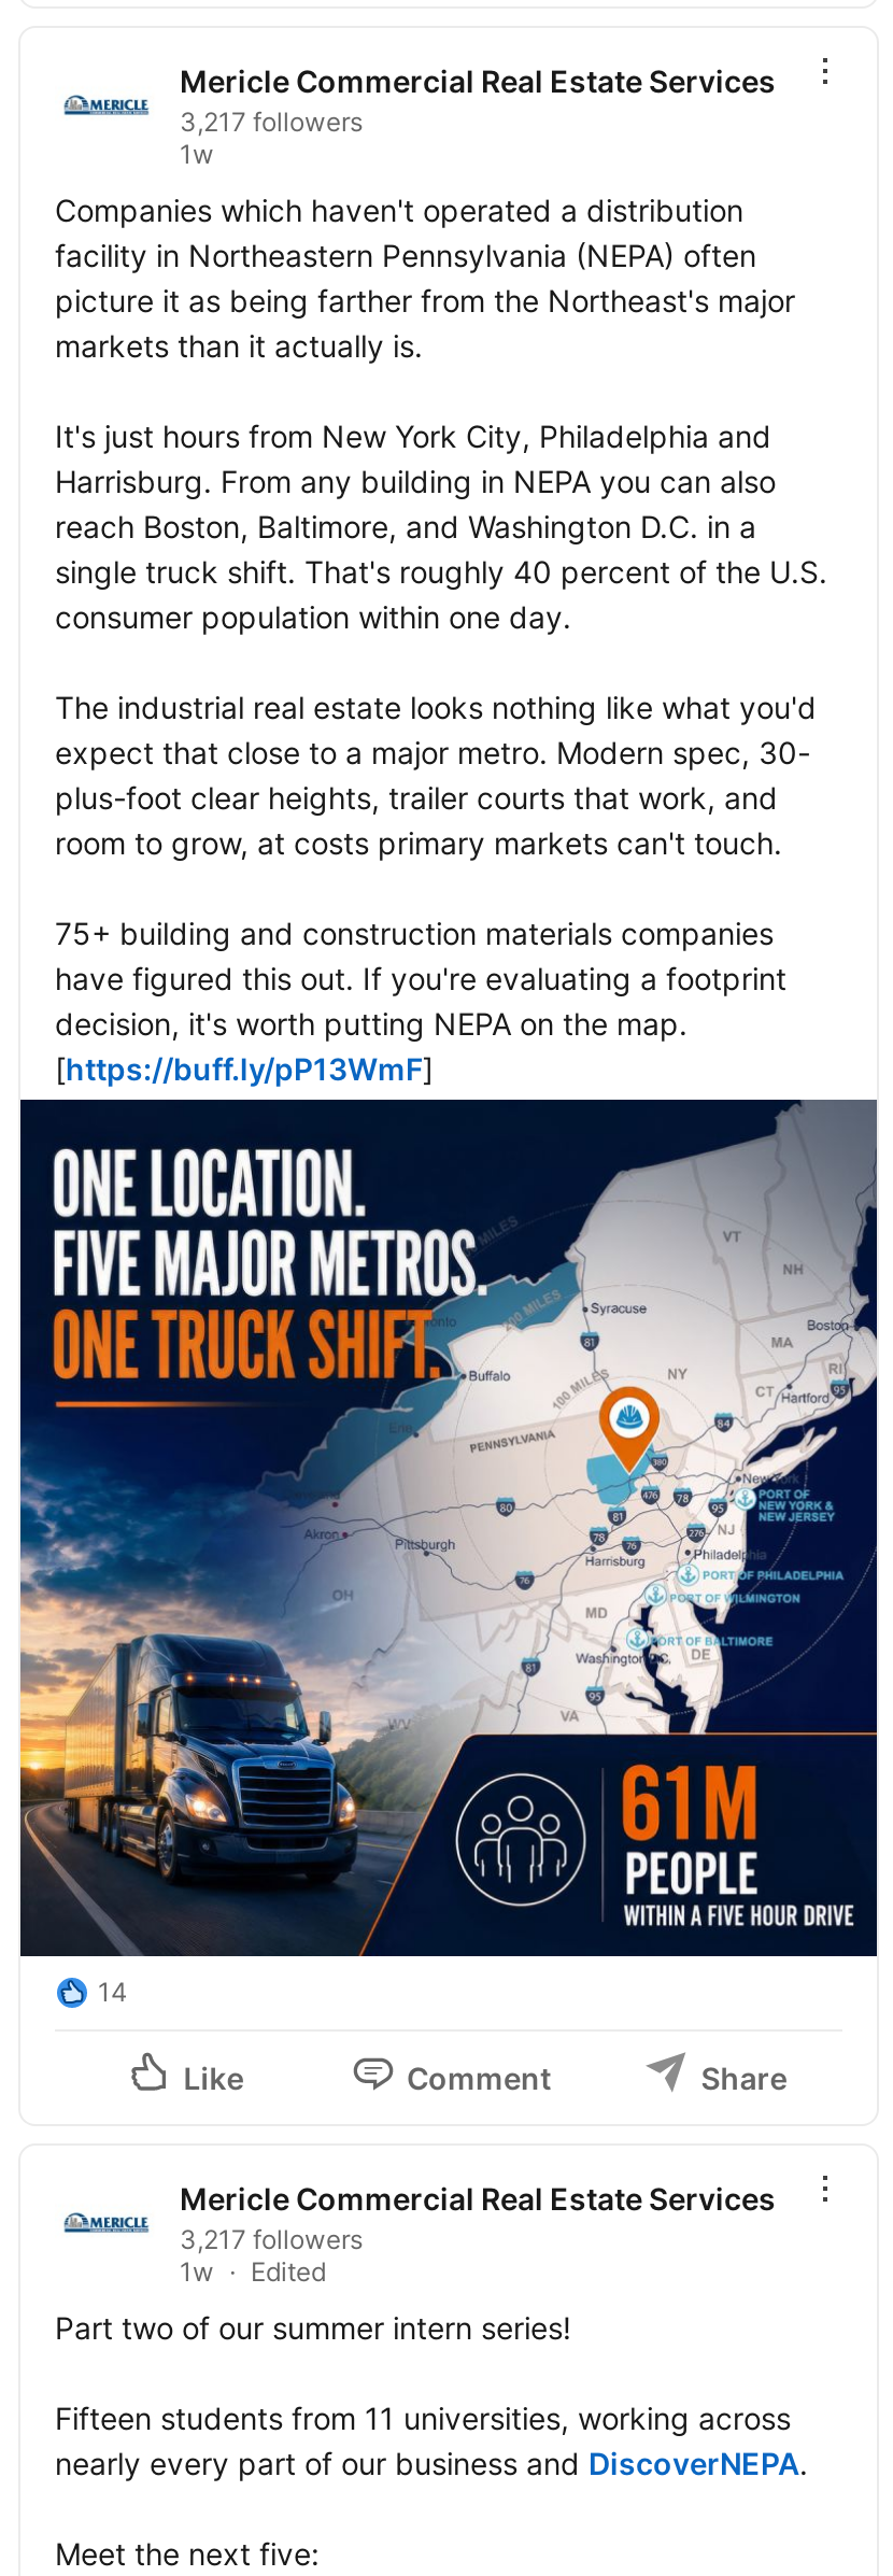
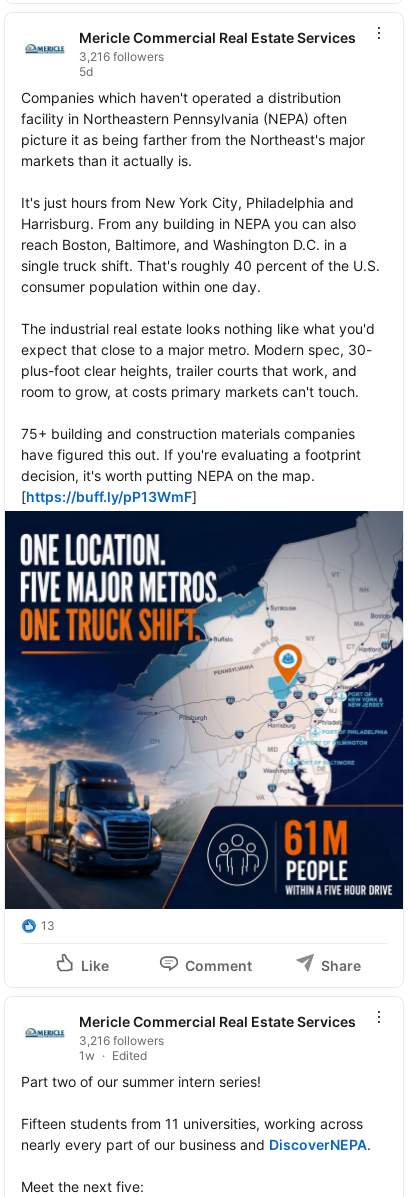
[180,105,363,170] 3,217 followers | 1w -> [79,49,164,79] 3,216 followers | 5d
[98,1975,128,2008] 14 -> [41,918,55,933] 13
[180,2223,363,2255] 3,217 followers -> [79,1033,164,1048] 3,216 followers

